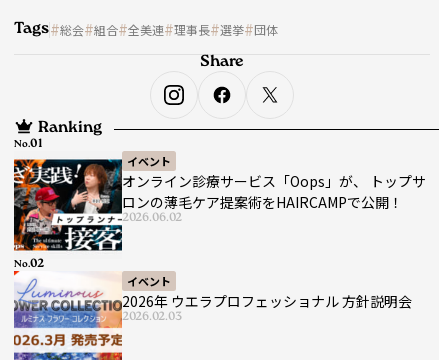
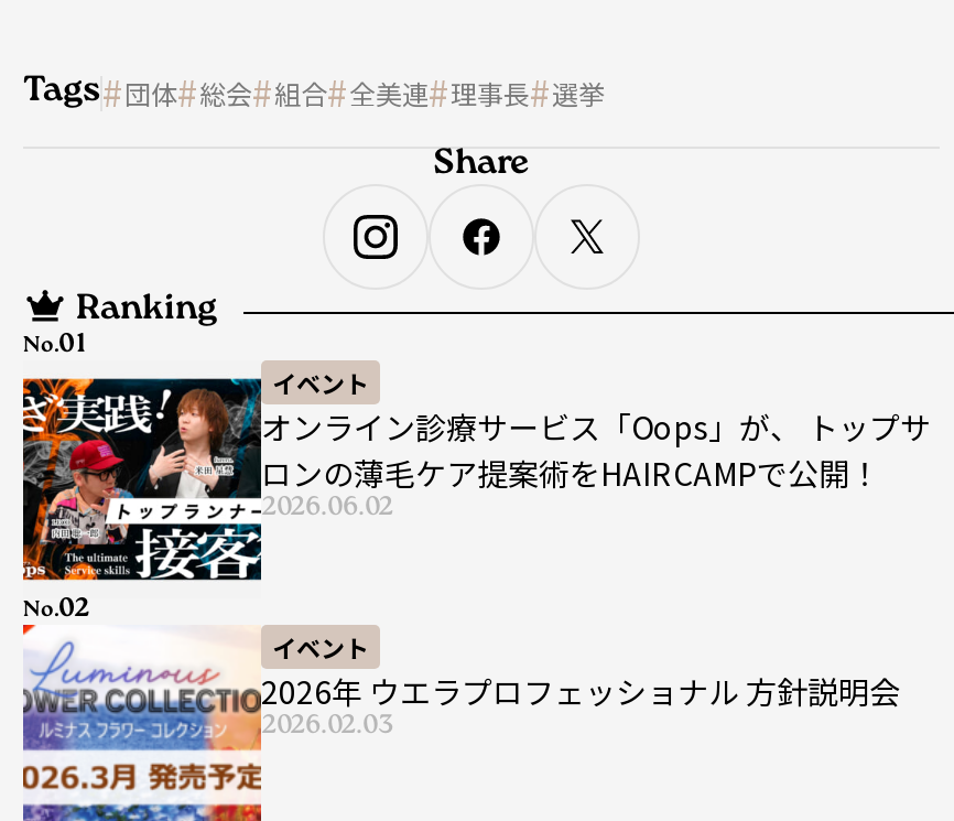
[60,21,278,38] 総会 組合 全美連 理事長 選挙 団体 -> [124,75,605,112] 団体 総会 組合 全美連 理事長 選挙

